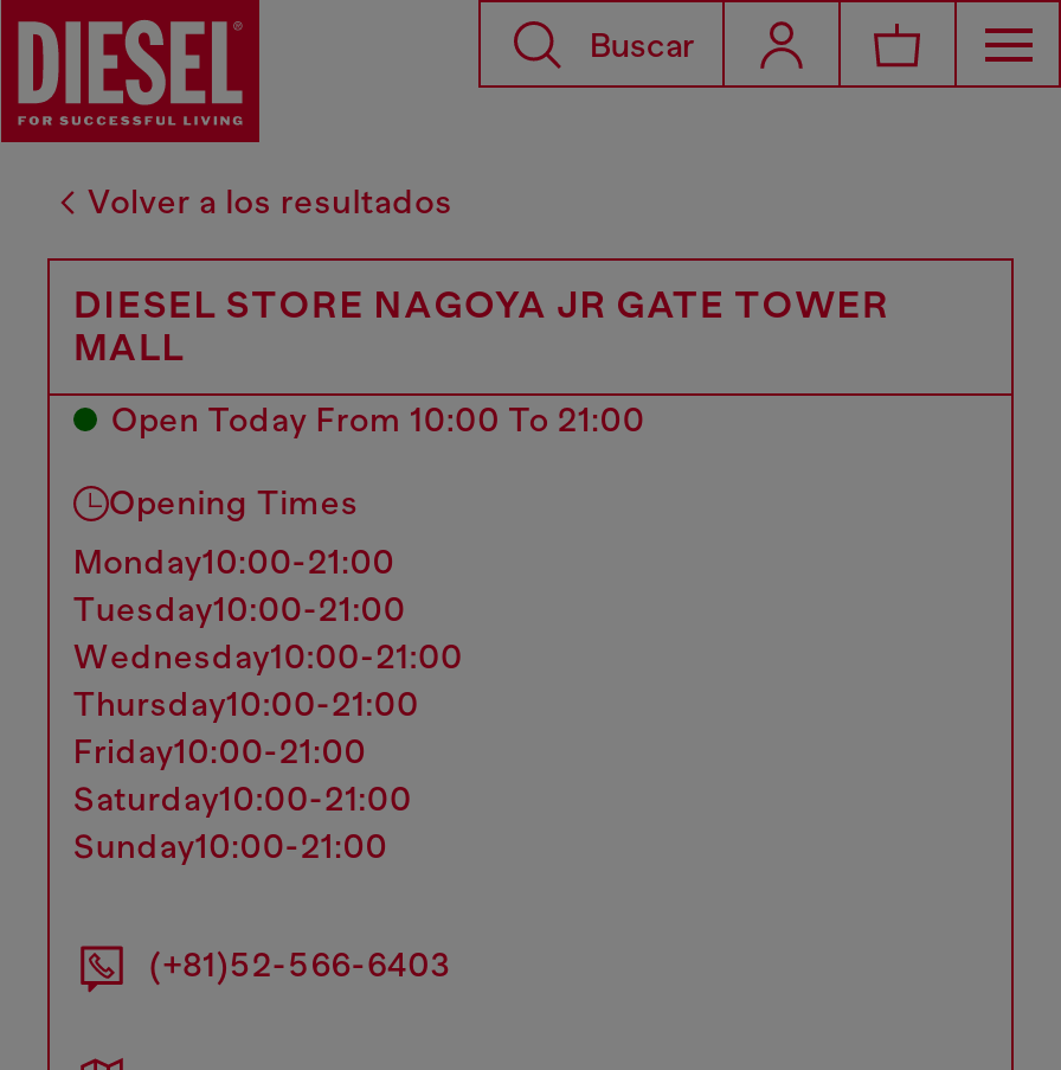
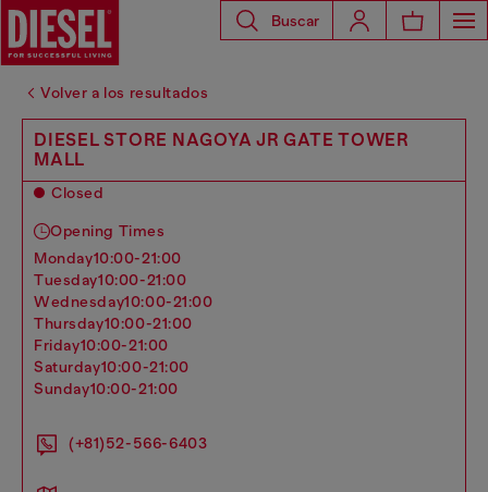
[111,401,645,438] Open Today From 10:00 To 21:00 -> [51,184,104,201] Closed

